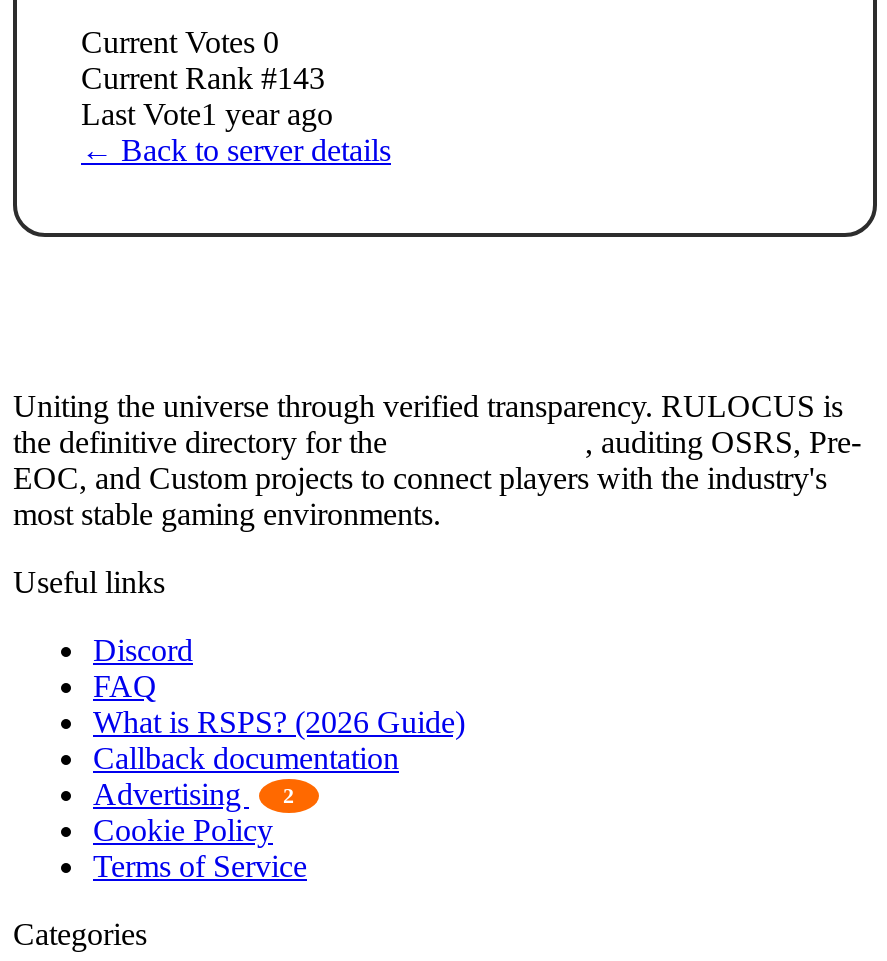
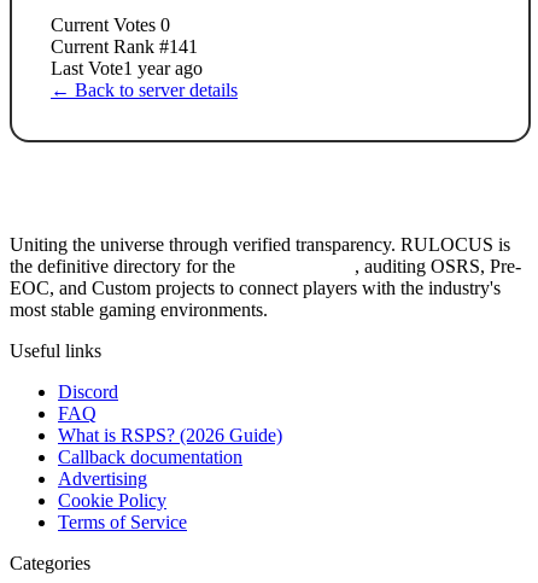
[81,61,325,95] Current Rank #143 -> [51,36,198,57] Current Rank #141
[283,784,295,808] 2 -> none

